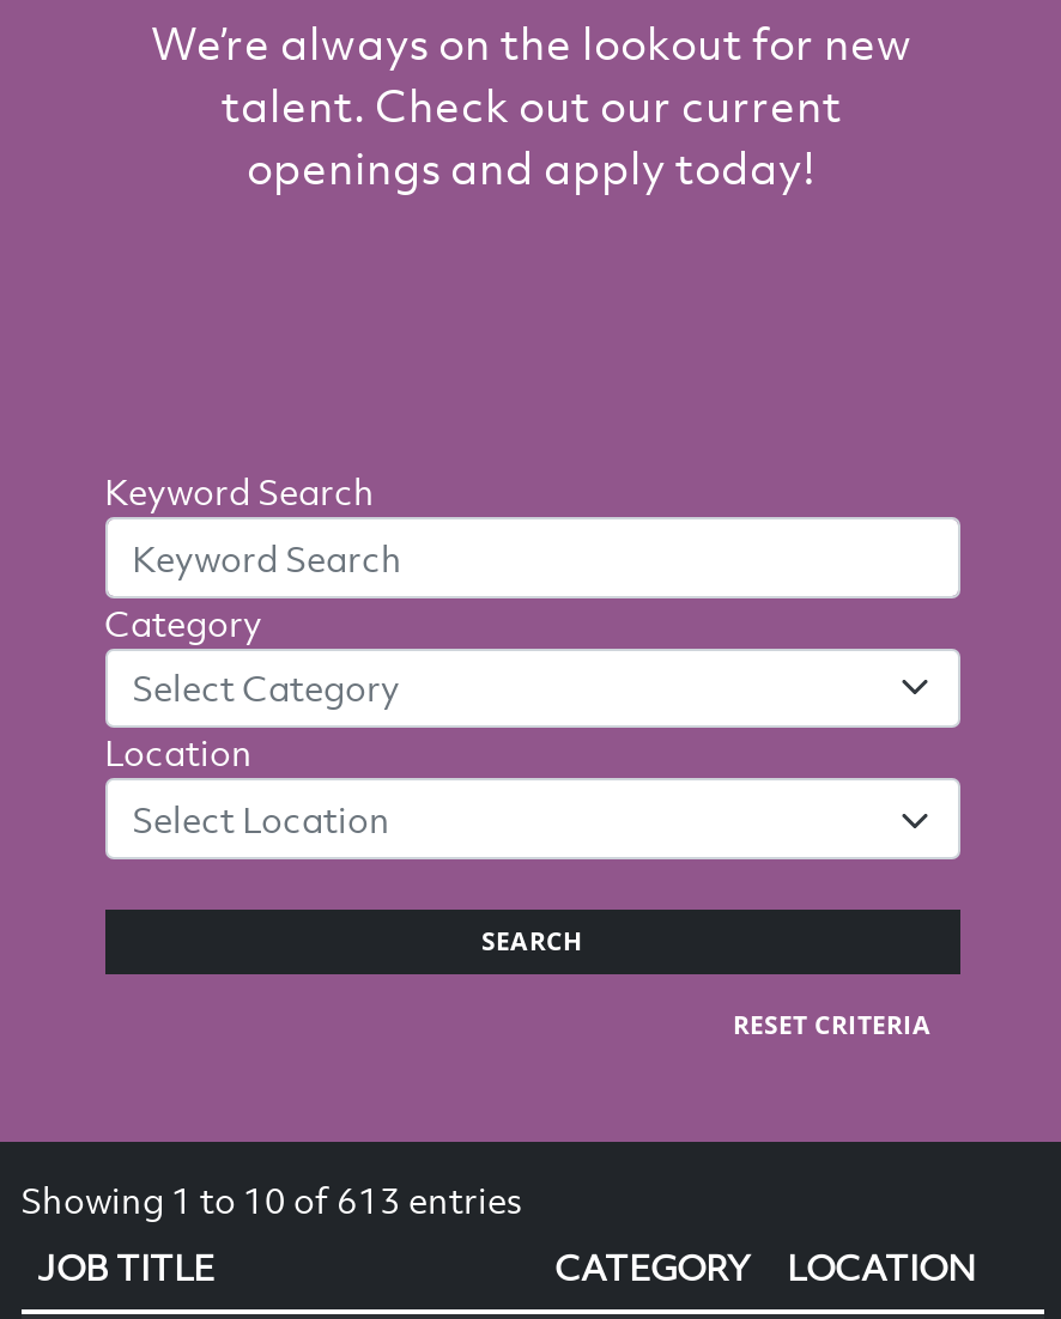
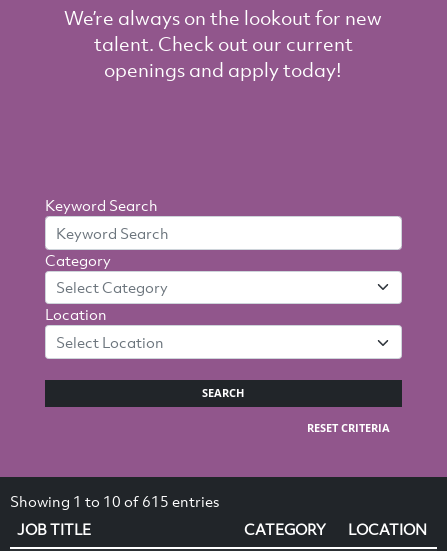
[20,1175,521,1223] Showing 1 to 10 of 613 entries -> [9,491,218,511] Showing 1 to 10 of 615 entries

